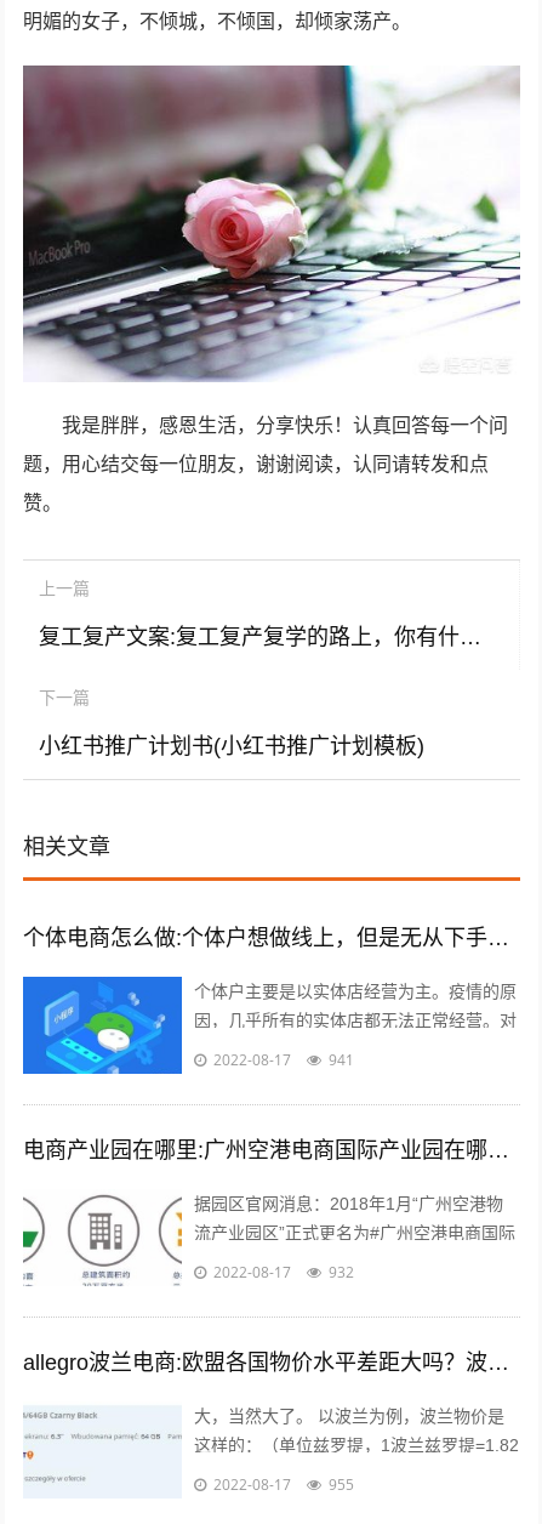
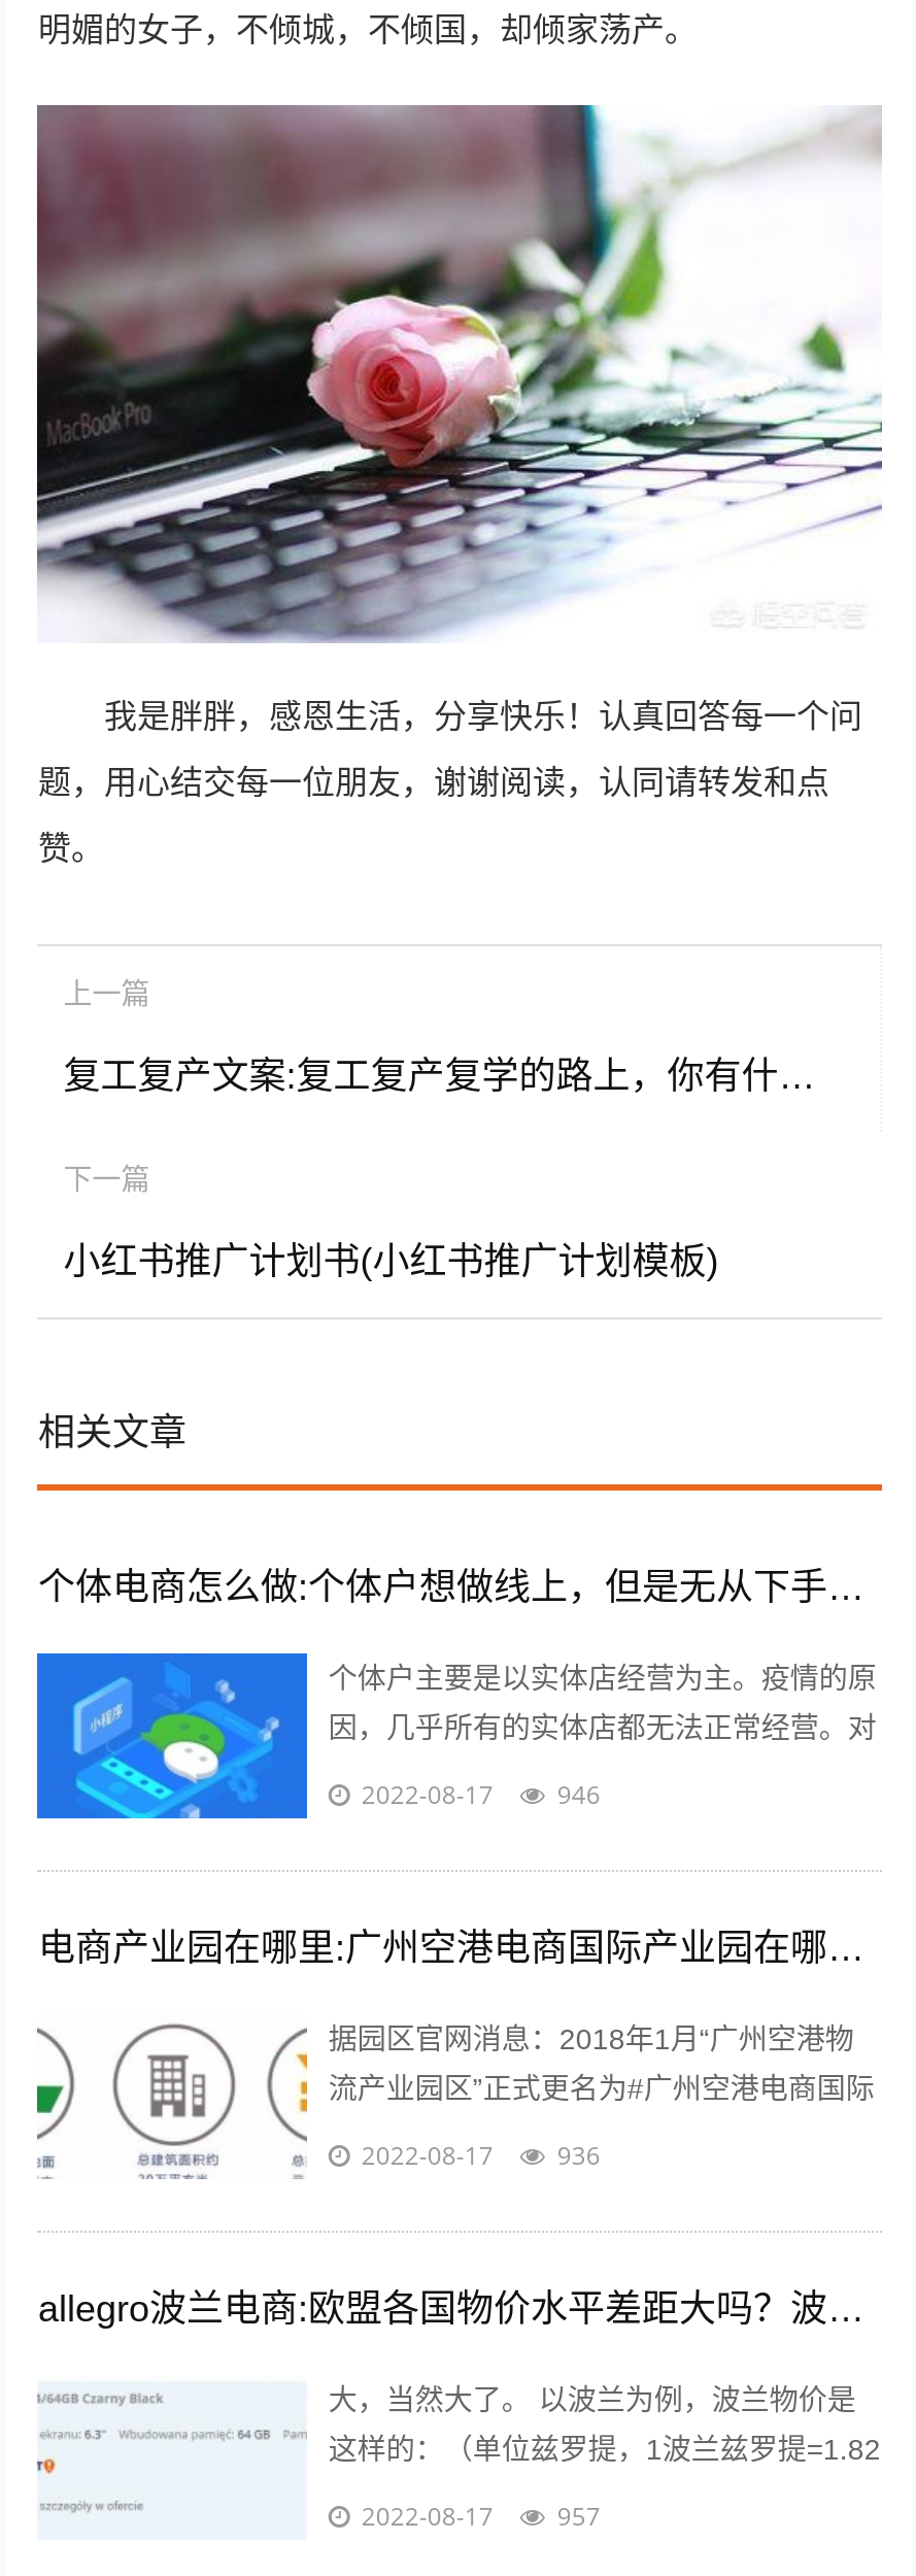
[329,1049,355,1070] 941 -> [557,1777,601,1812] 946
[329,1262,355,1282] 932 -> [557,2137,601,2172] 936
[329,1474,355,1495] 955 -> [557,2498,601,2533] 957

